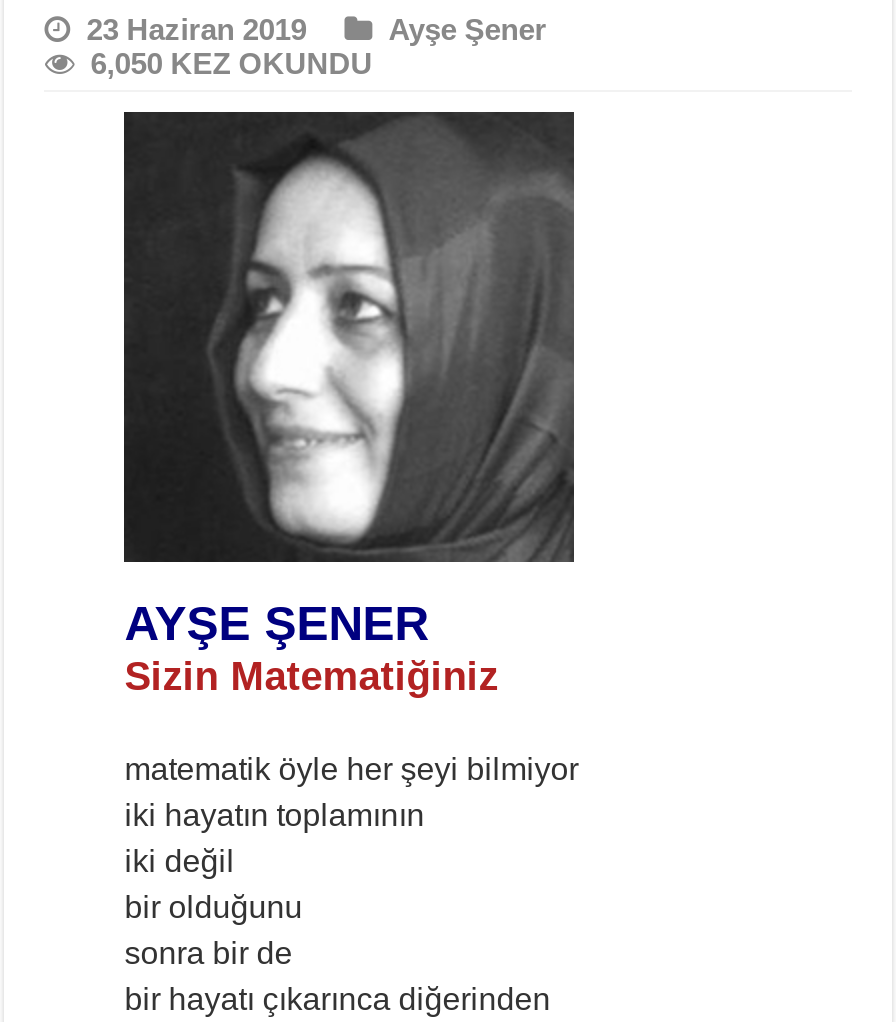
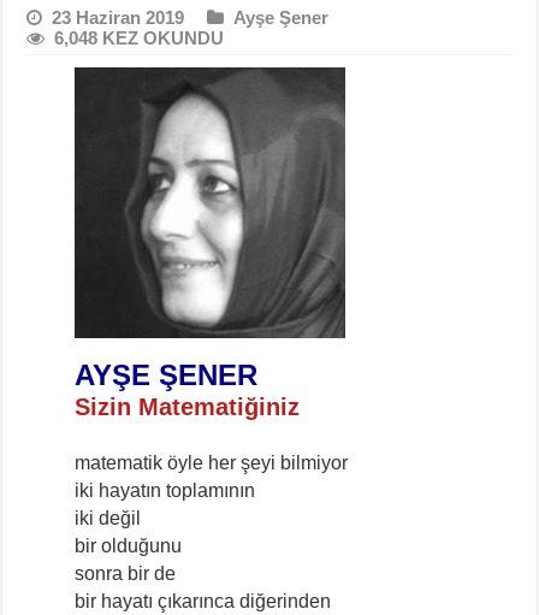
[90,46,372,80] 6,050 KEZ OKUNDU -> [54,27,224,48] 6,048 KEZ OKUNDU

